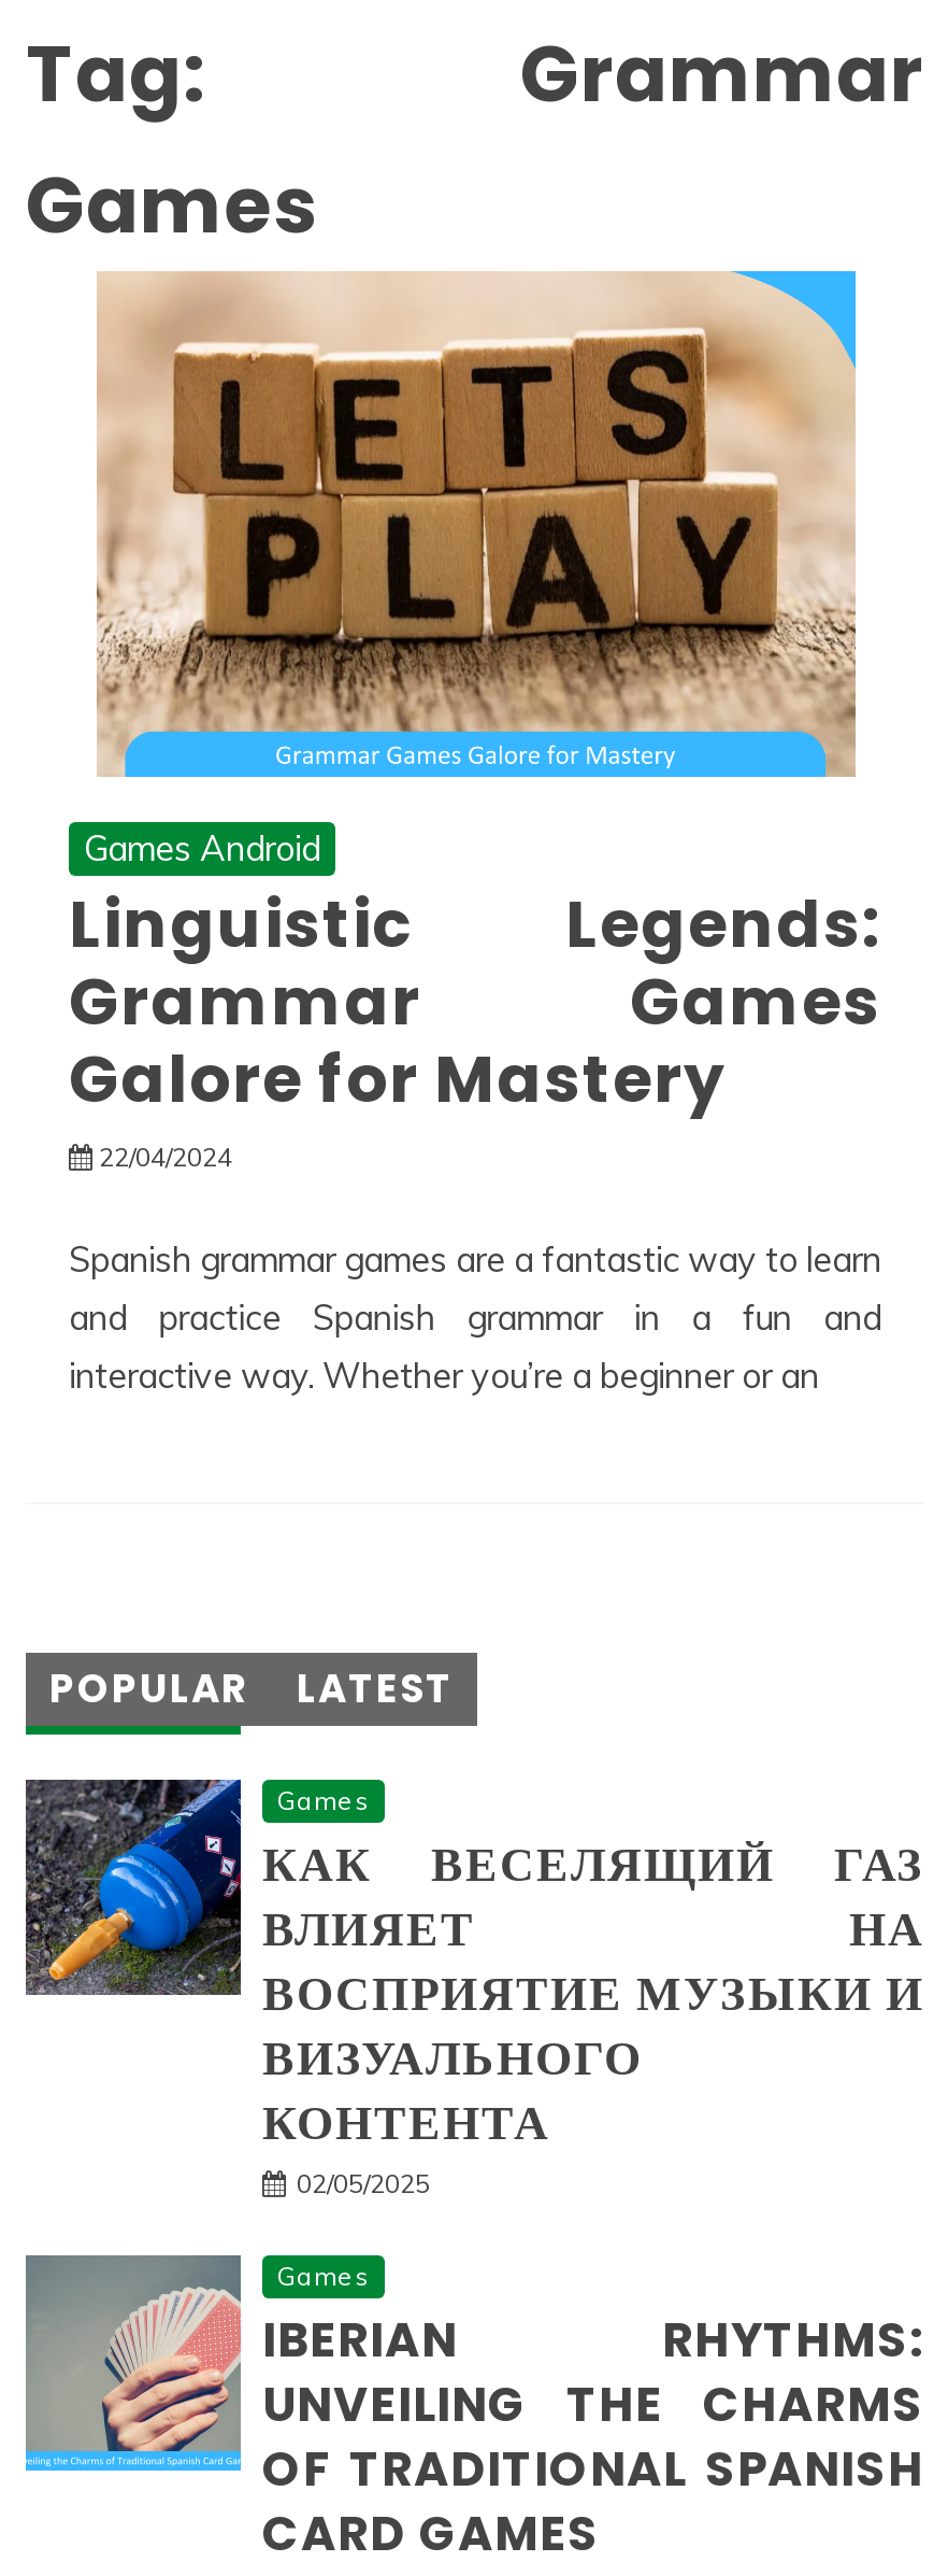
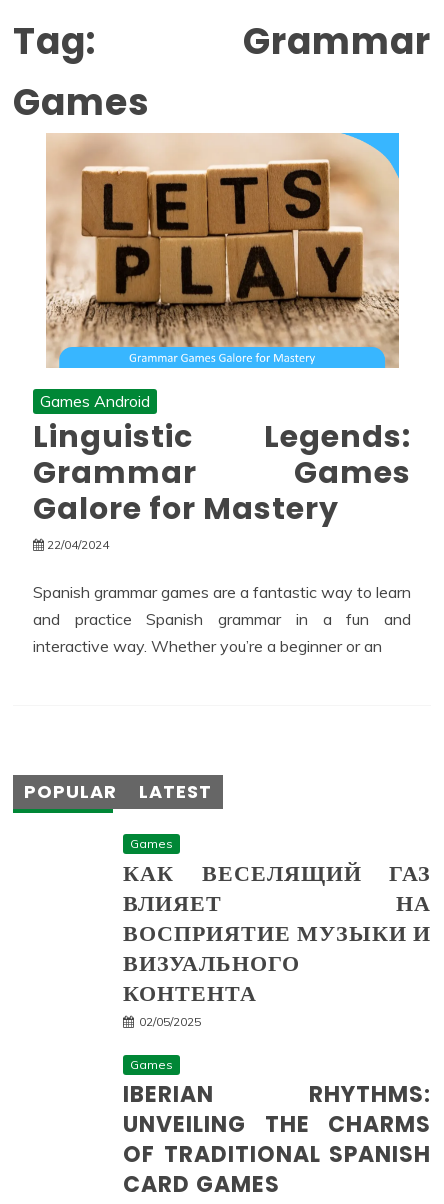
[24,1778,243,1997] [image] -> none
[24,2253,243,2473] [image] -> none

